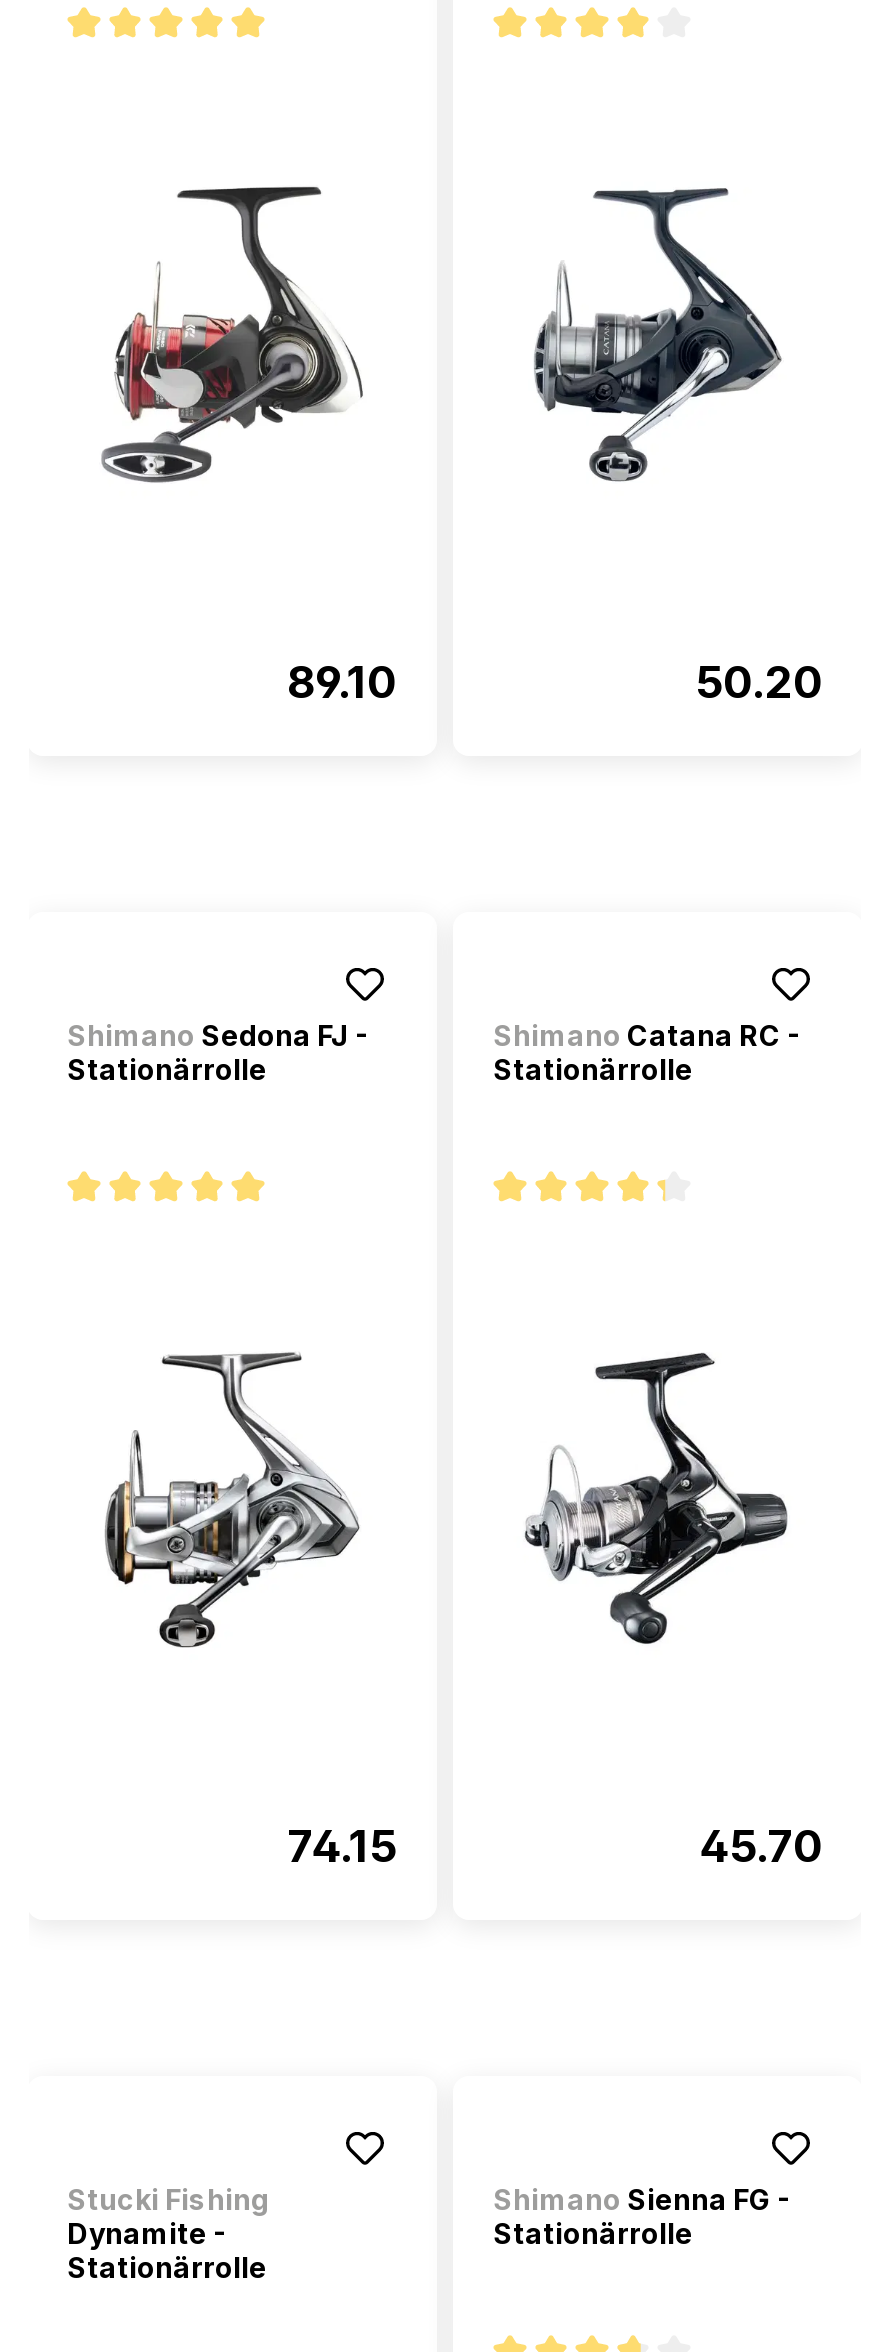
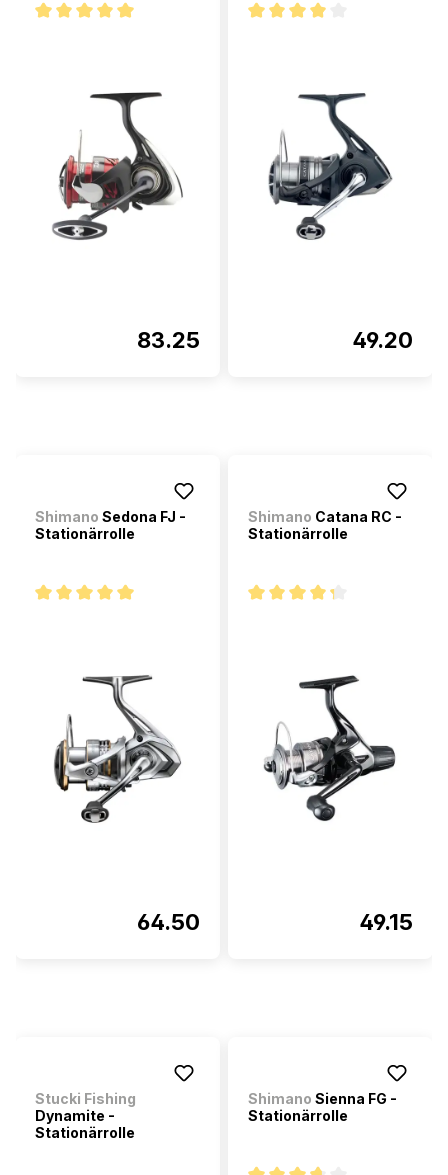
[287,655,397,707] 89.10 -> [137,326,200,352] 83.25
[695,655,823,707] 50.20 -> [352,326,413,352] 49.20
[287,1819,397,1871] 74.15 -> [137,908,200,934] 64.50
[699,1819,823,1871] 45.70 -> [359,908,413,934] 49.15

